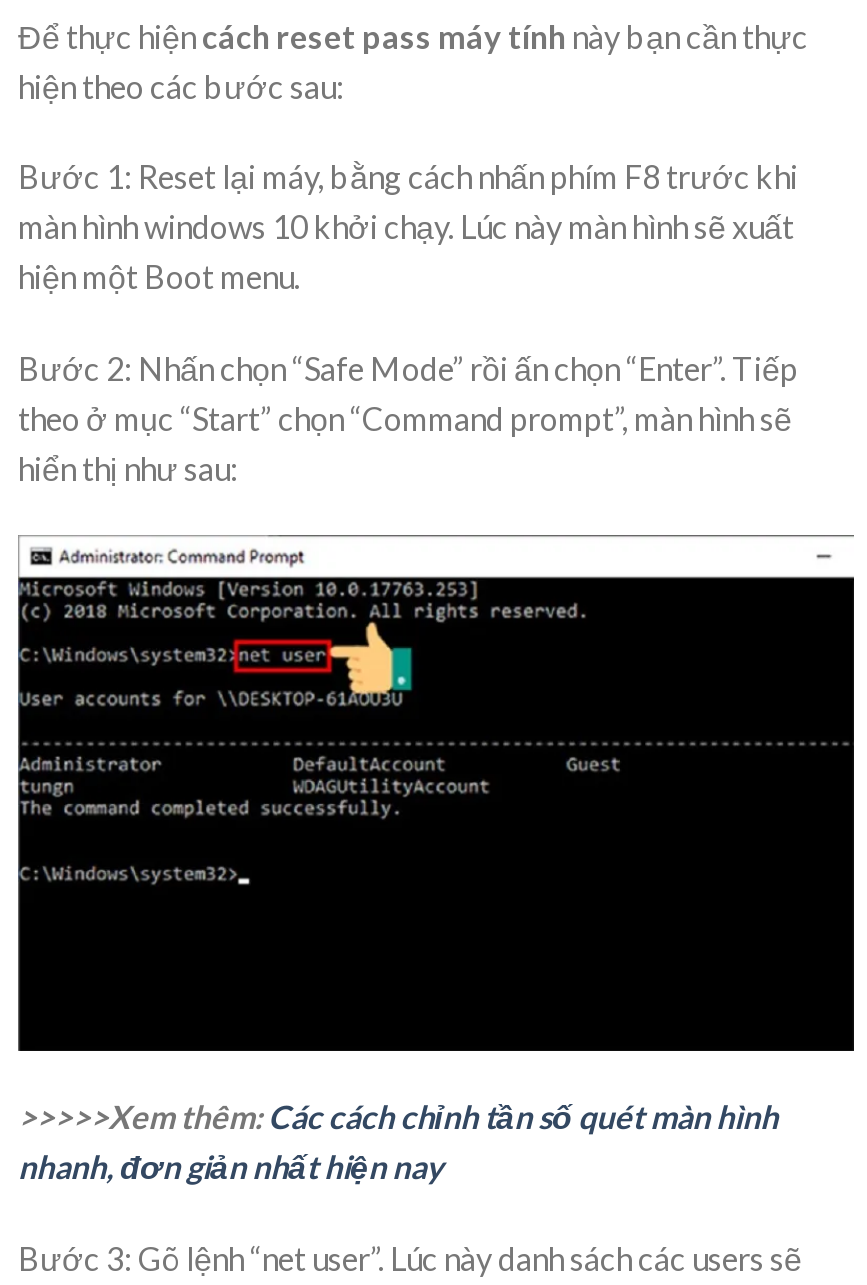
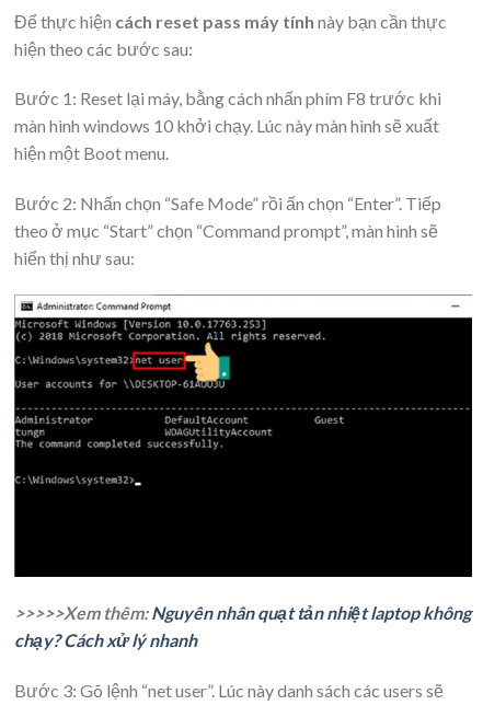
[18,1098,778,1186] >>>>>Xem thêm: Các cách chỉnh tần số quét màn hình | nhanh, đơn giản nhất hiện nay -> [14,603,471,651] >>>>>Xem thêm: Nguyên nhân quạt tản nhiệt laptop không | chạy? Cách xử lý nhanh

